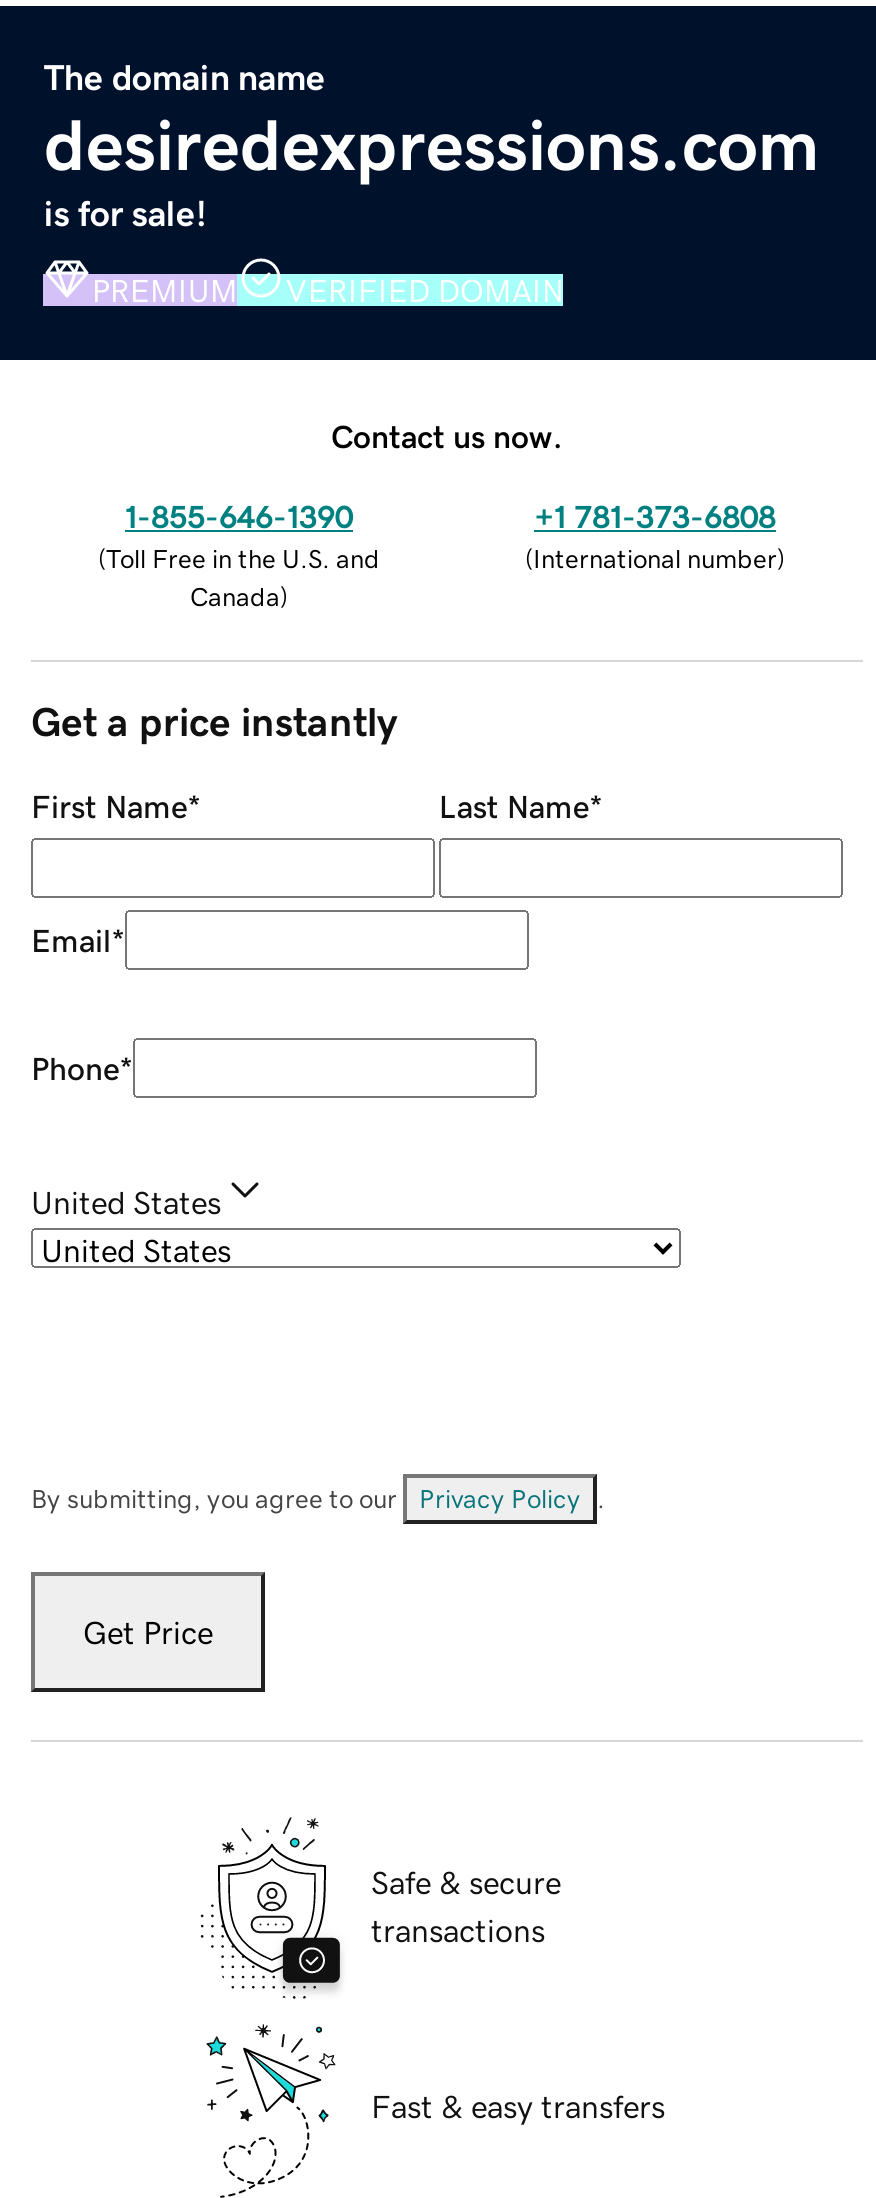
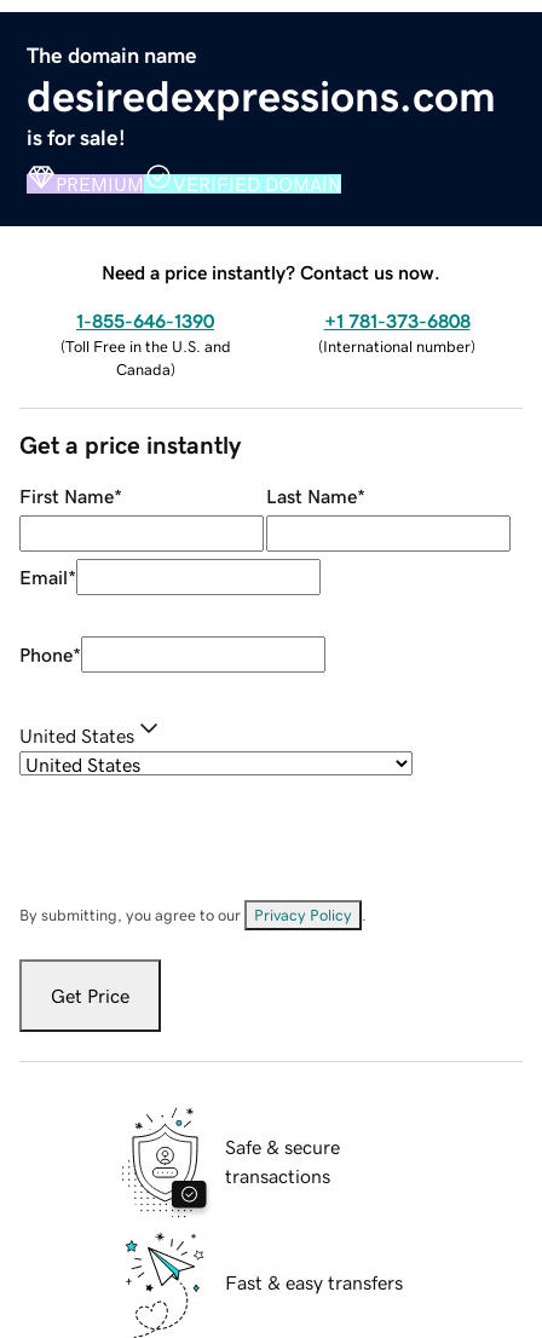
[331,419,563,451] Contact us now. -> [102,262,440,281] Need a price instantly? Contact us now.

